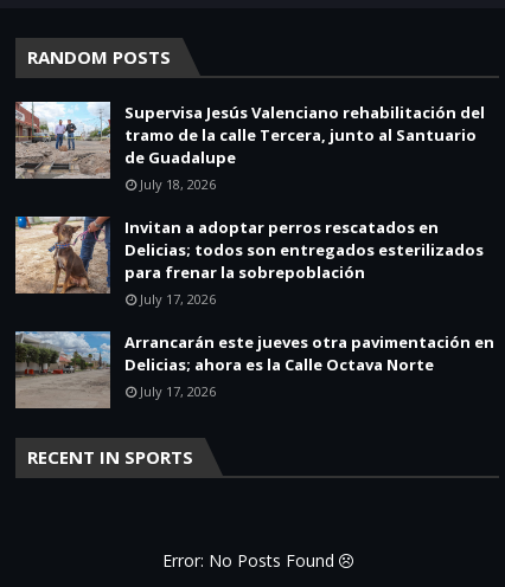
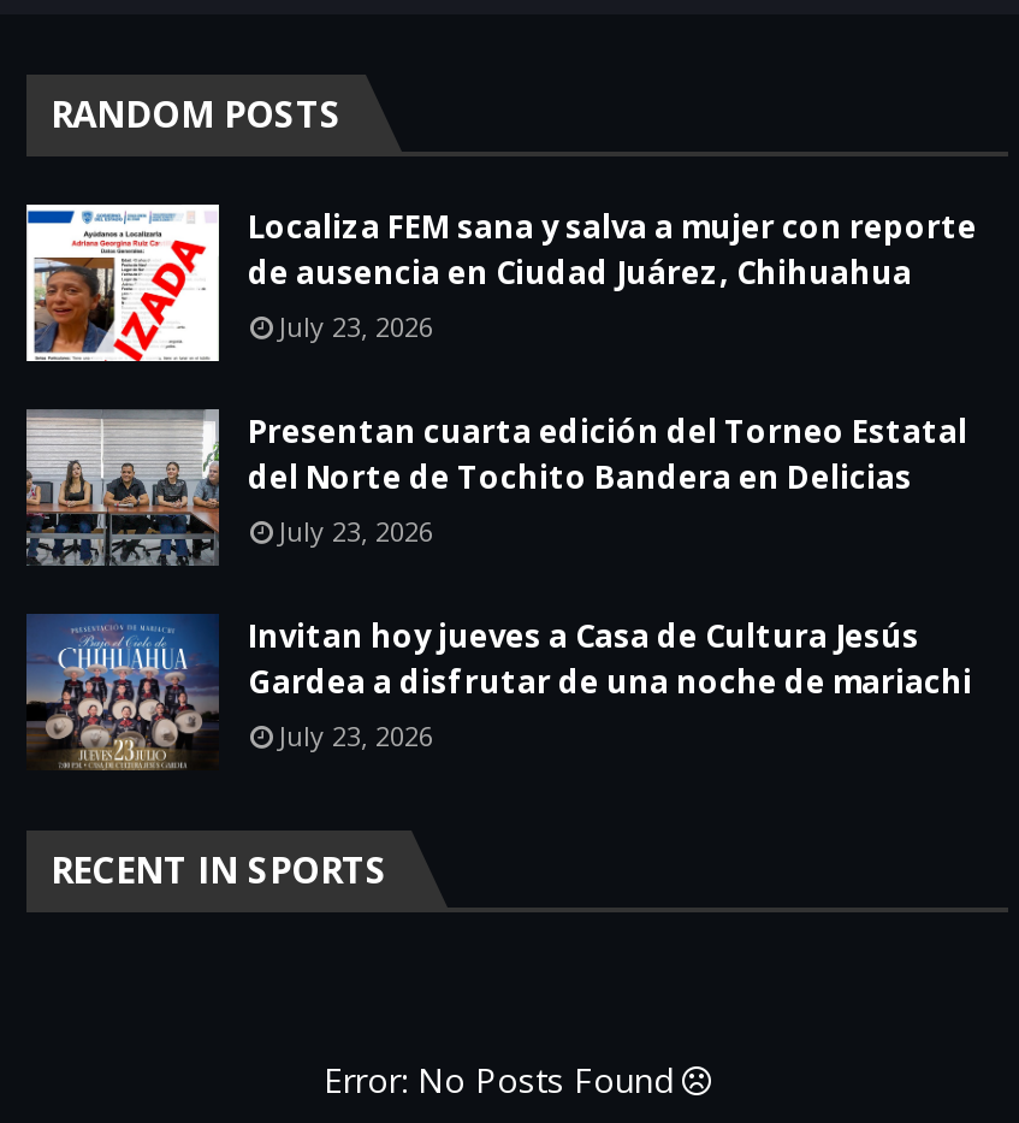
[14,101,485,192] [image] | Supervisa Jesús Valenciano rehabilitación del | tramo de la calle Tercera, junto al Santuario | de Guadalupe | July 18, 2026 -> [24,203,977,364] [image] | Localiza FEM sana y salva a mujer con reporte | de ausencia en Ciudad Juárez, Chihuahua | July 23, 2026
[14,215,484,307] [image] | Invitan a adoptar perros rescatados en | Delicias; todos son entregados esterilizados | para frenar la sobrepoblación | July 17, 2026 -> [26,407,967,568] [image] | Presentan cuarta edición del Torneo Estatal | del Norte de Tochito Bandera en Delicias | July 23, 2026
[14,330,494,408] [image] | Arrancarán este jueves otra pavimentación en | Delicias; ahora es la Calle Octava Norte | July 17, 2026 -> [26,613,972,770] [image] | Invitan hoy jueves a Casa de Cultura Jesús | Gardea a disfrutar de una noche de mariachi | July 23, 2026

